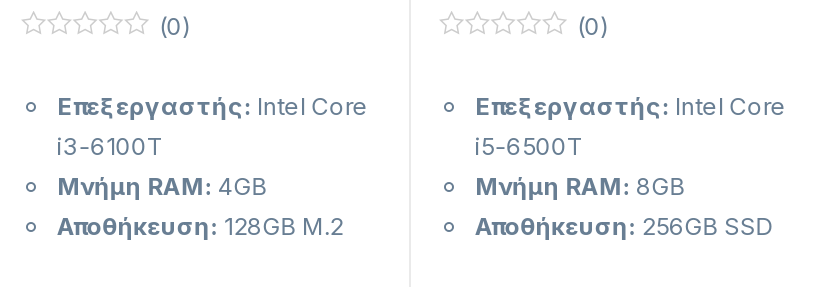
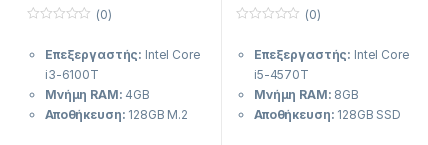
[475,131,585,161] i5-6500T -> [254,67,309,82] i5-4570T
[475,211,773,241] Αποθήκευση: 256GB SSD -> [254,107,401,122] Αποθήκευση: 128GB SSD

